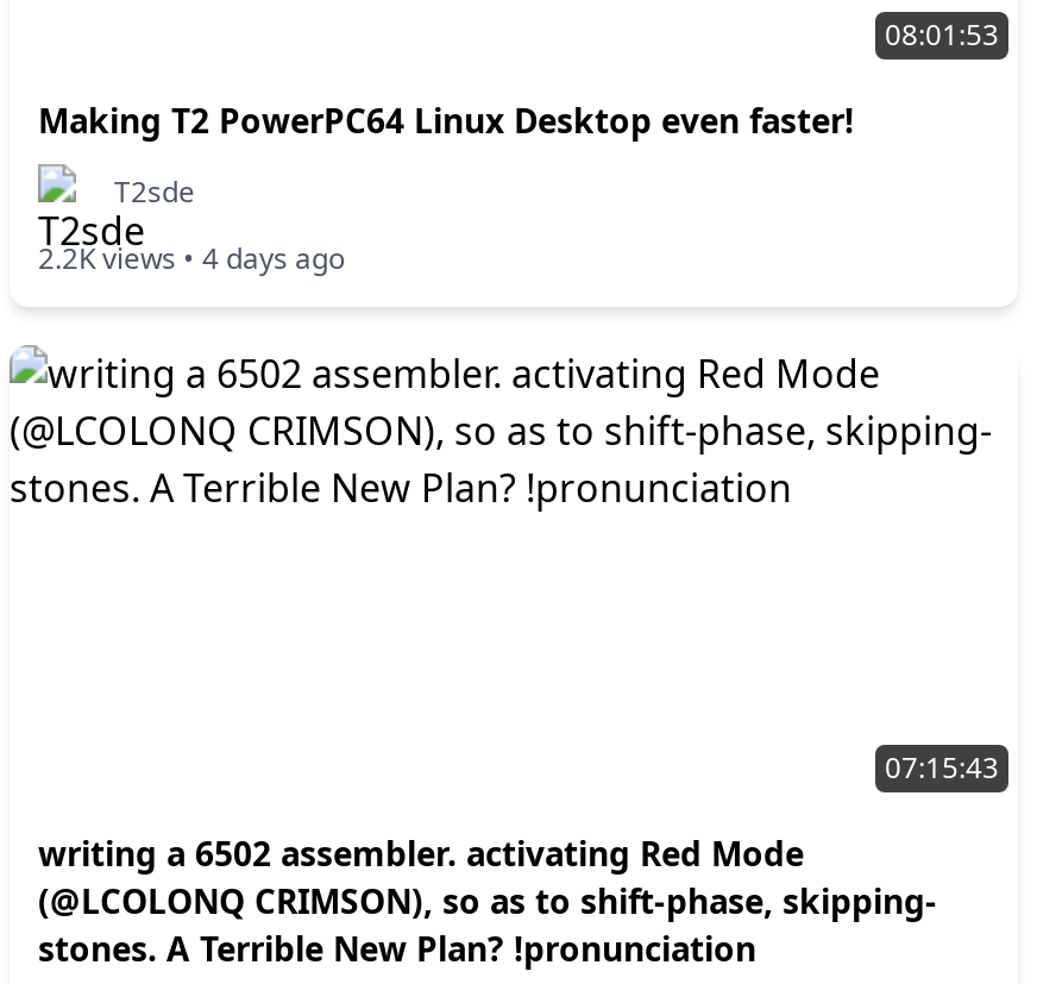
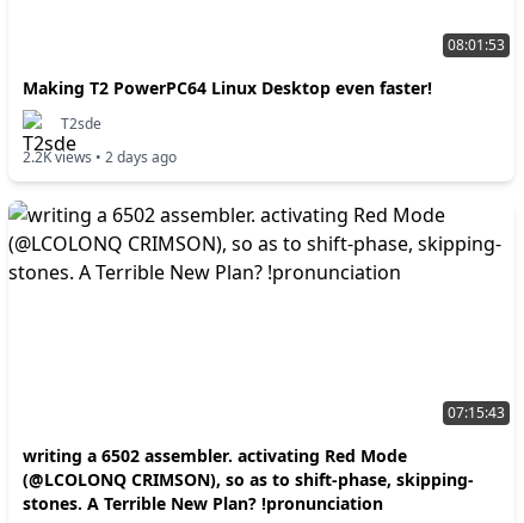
[38,238,345,278] 2.2Kviews • 4 days ago -> [23,147,177,167] 2.2Kviews • 2 days ago

